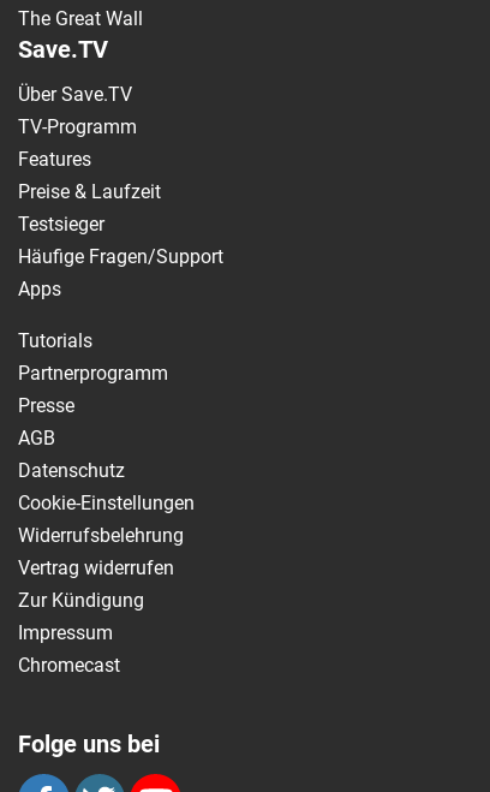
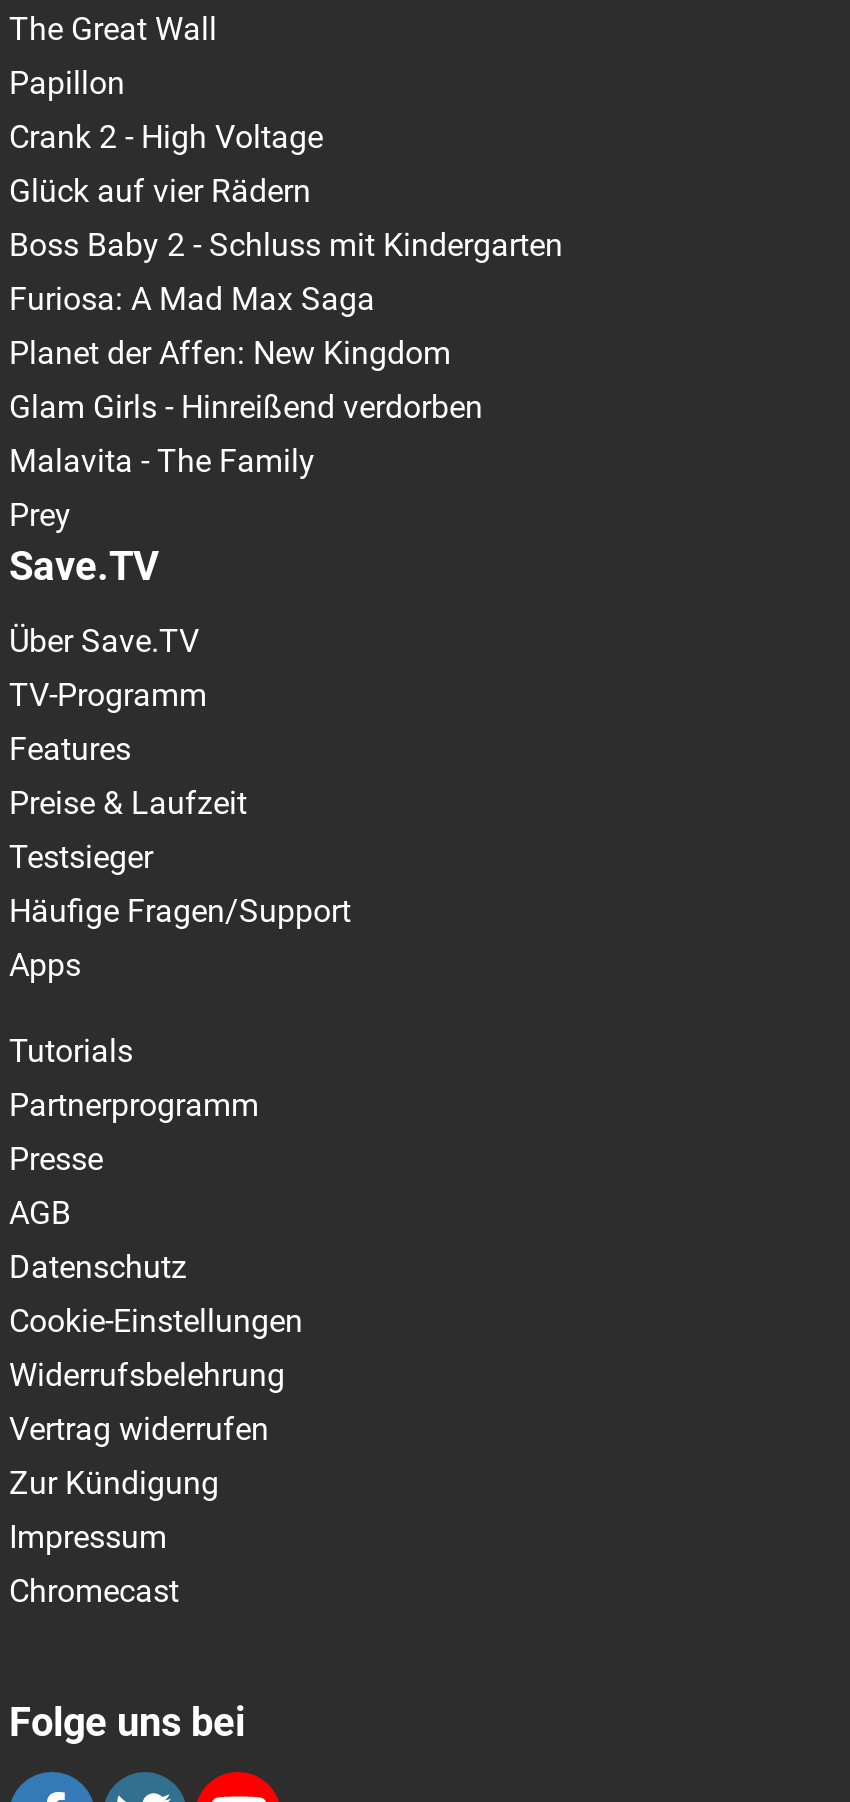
none -> [9,63,563,533] Papillon | Crank 2 - High Voltage | Glück auf vier Rädern | Boss Baby 2 - Schluss mit Kindergarten | Furiosa: A Mad Max Saga | Planet der Affen: New Kingdom | Glam Girls - Hinreißend verdorben | Malavita - The Family | Prey

